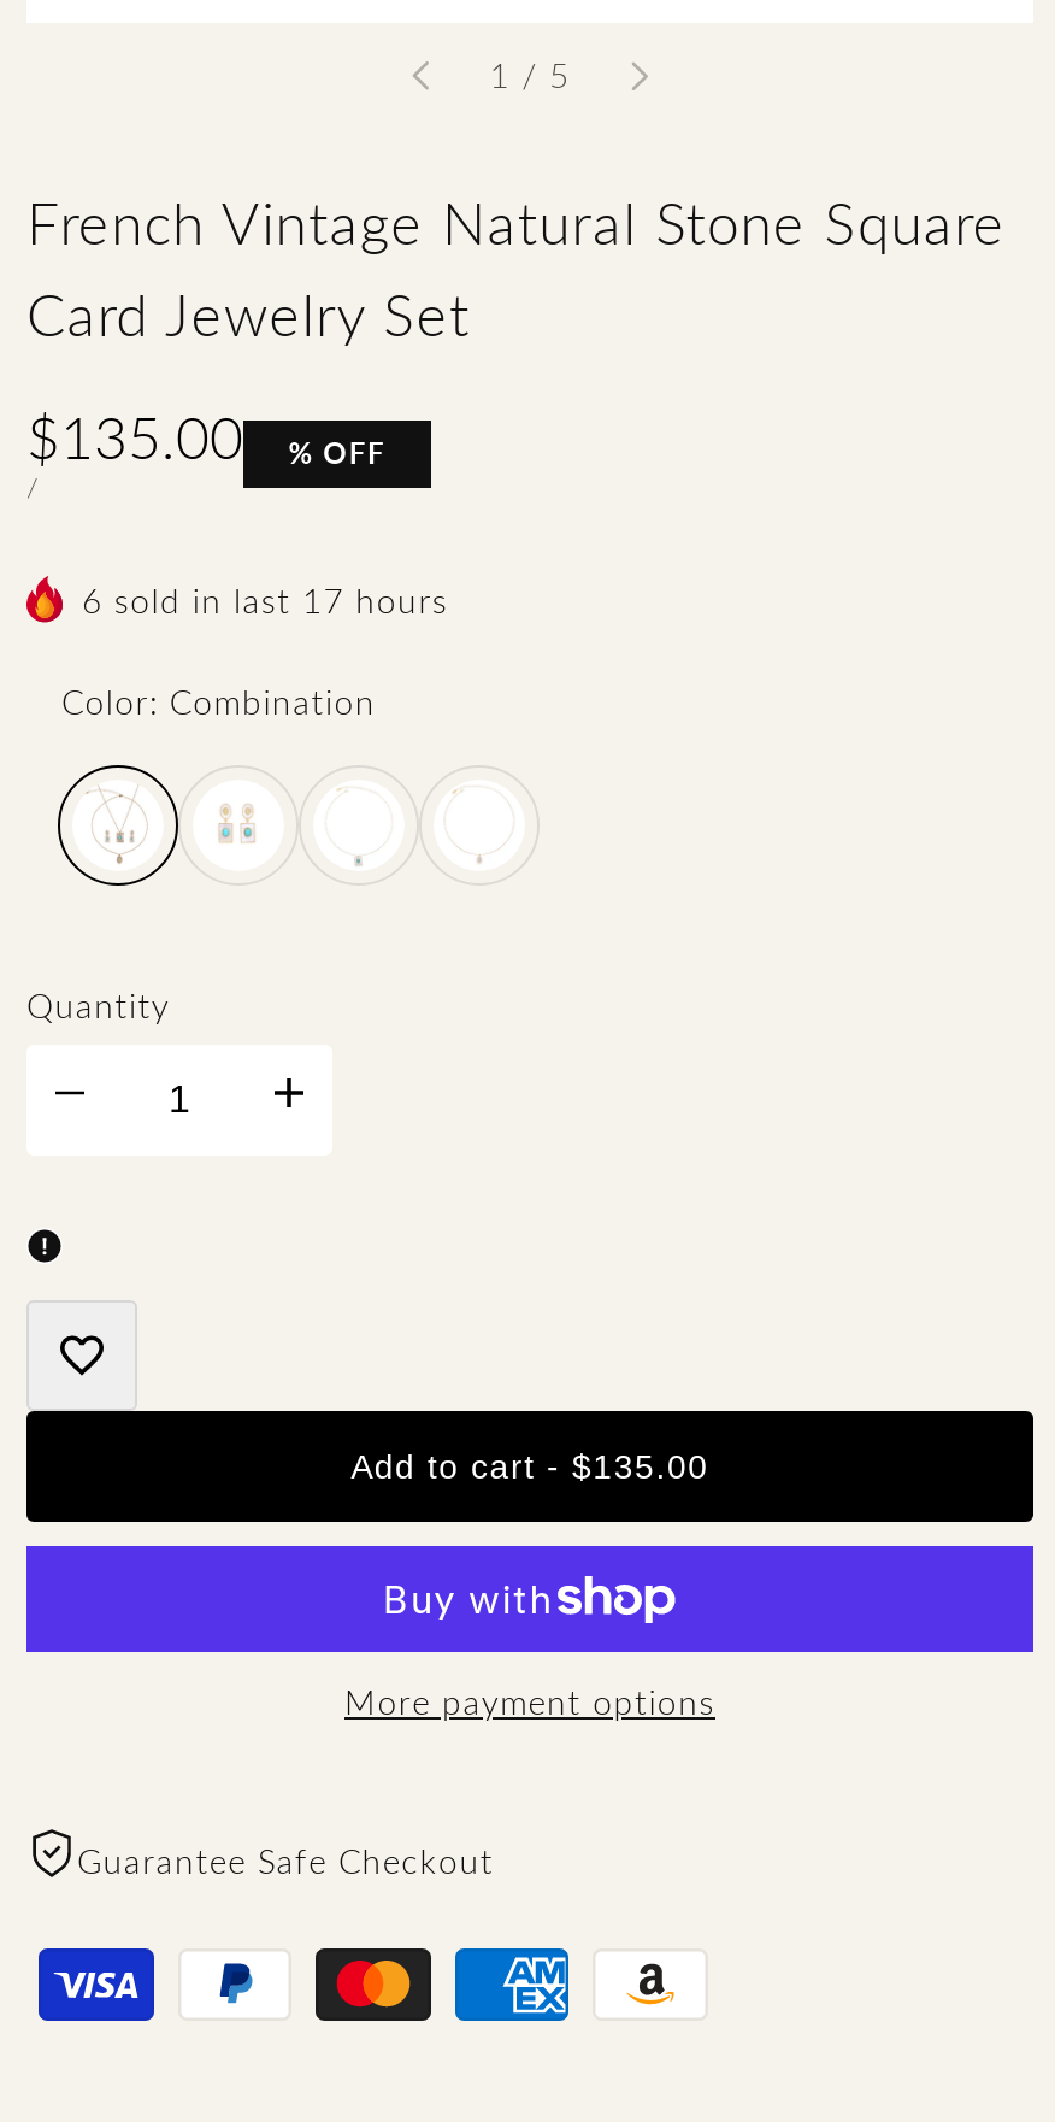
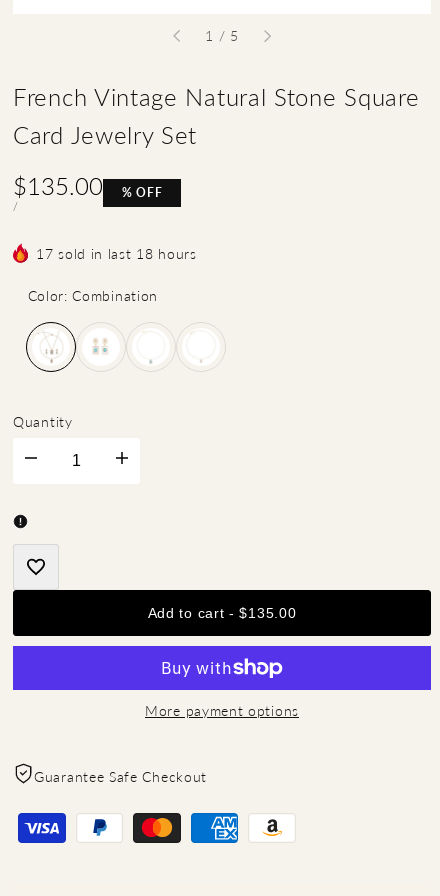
[82,579,448,620] 6 sold in last 17 hours -> [36,245,197,262] 17 sold in last 18 hours

